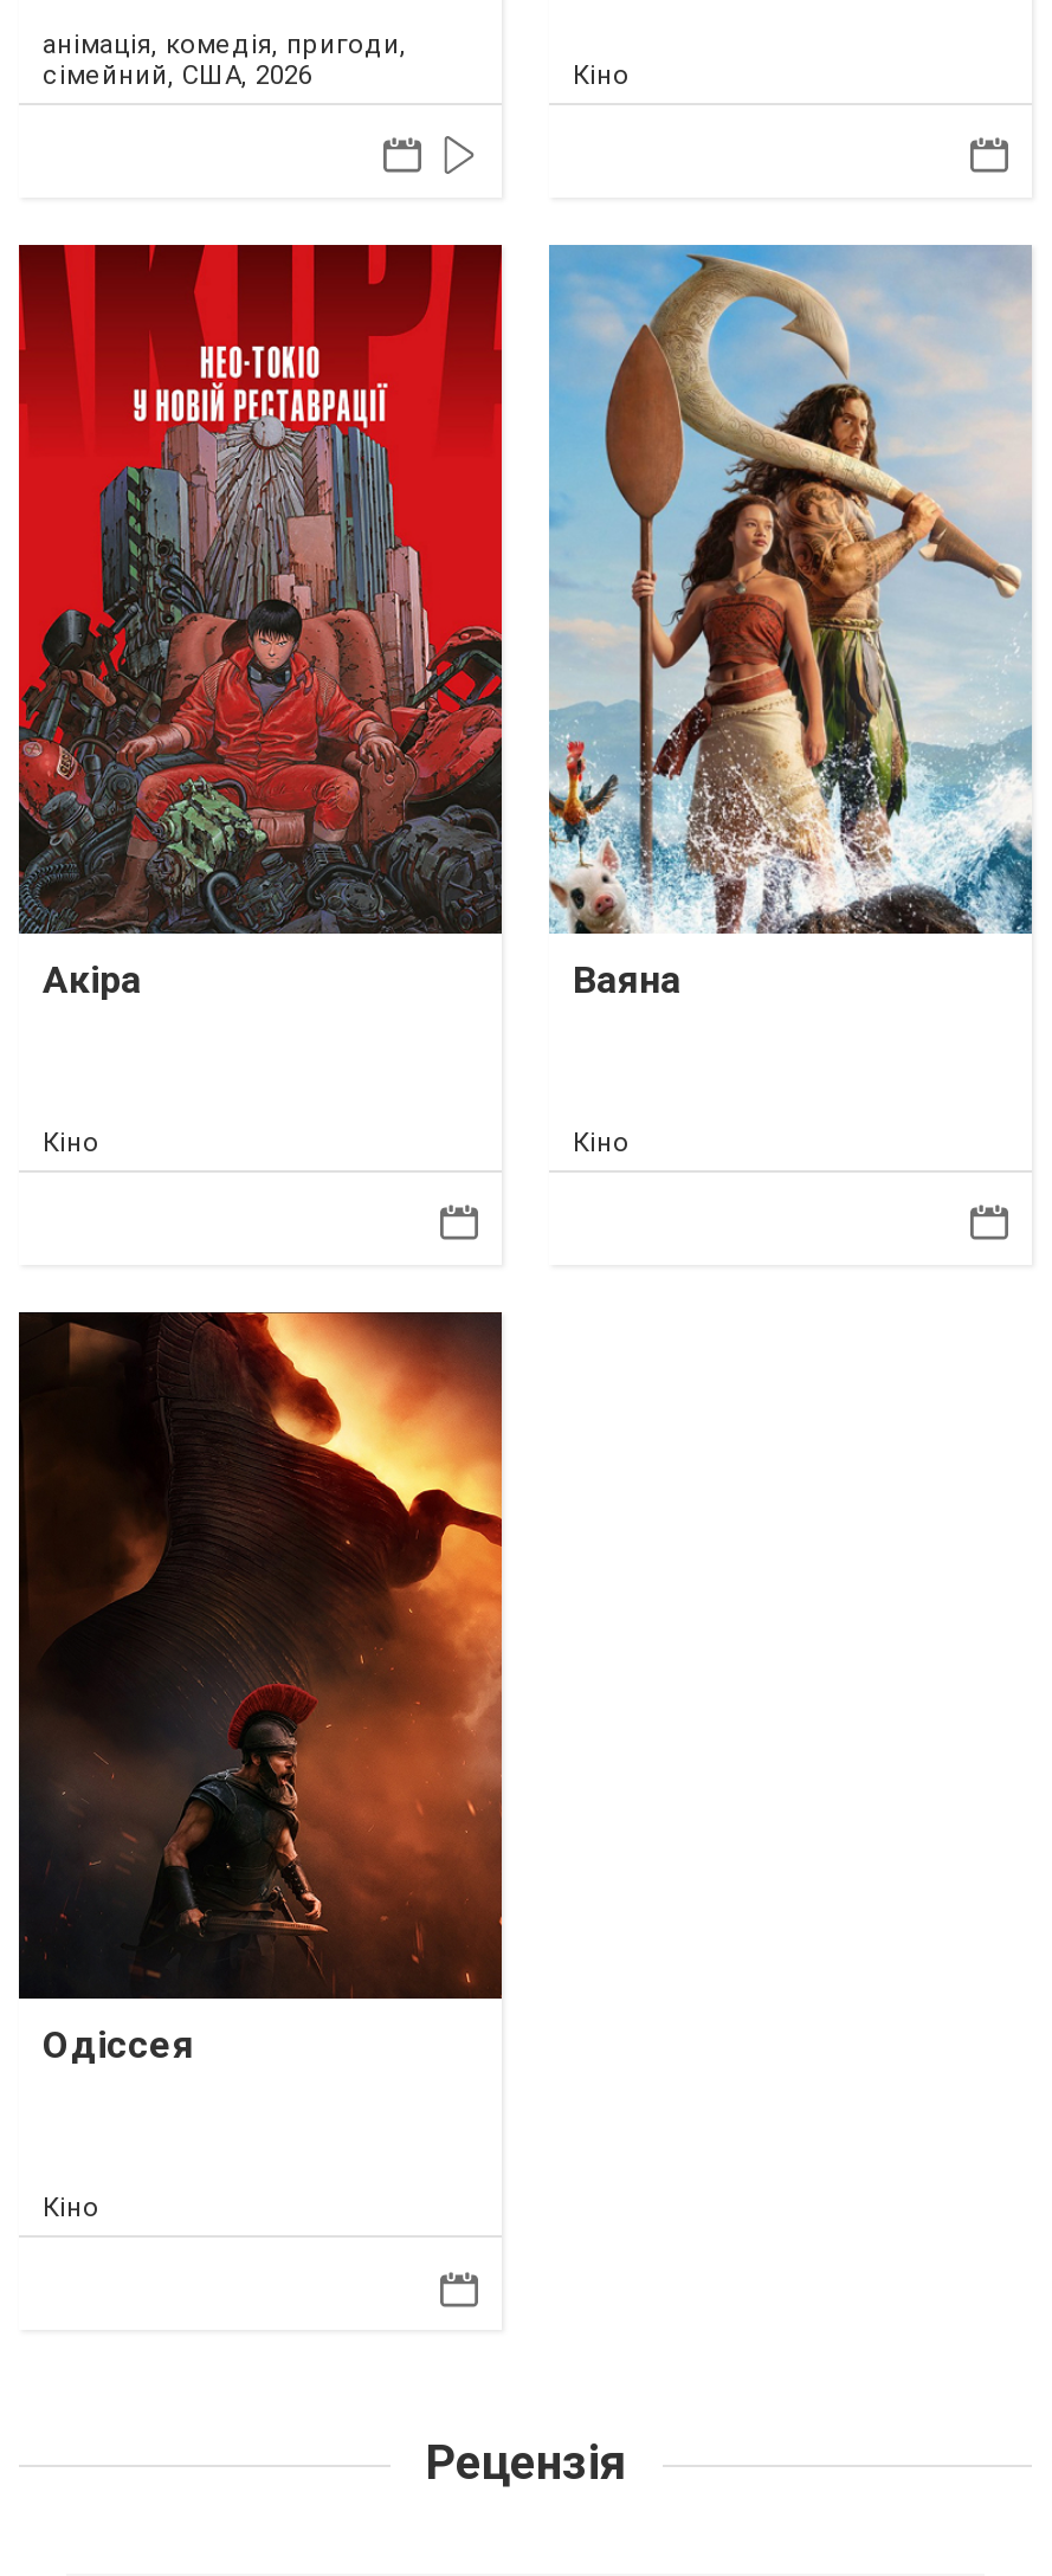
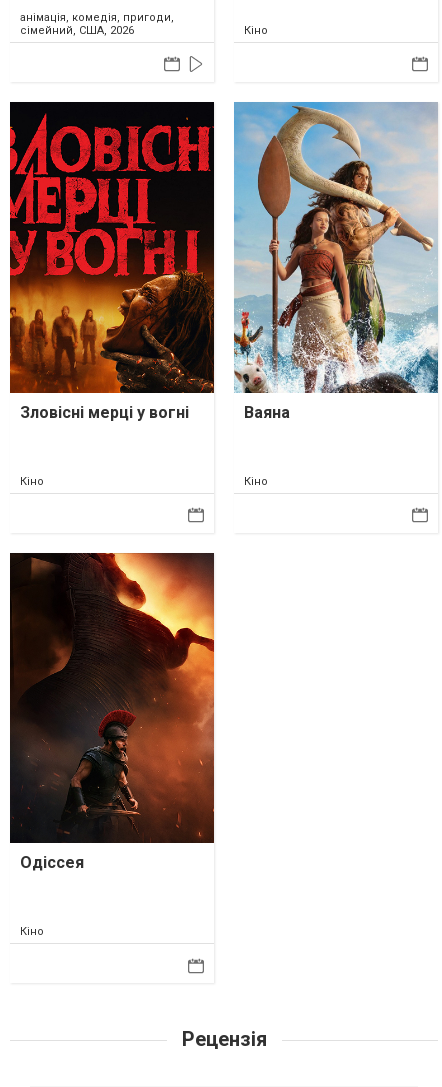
[17,243,504,1001] [image] | Акіра -> [9,101,215,421] [image] | Зловісні мерці у вогні

